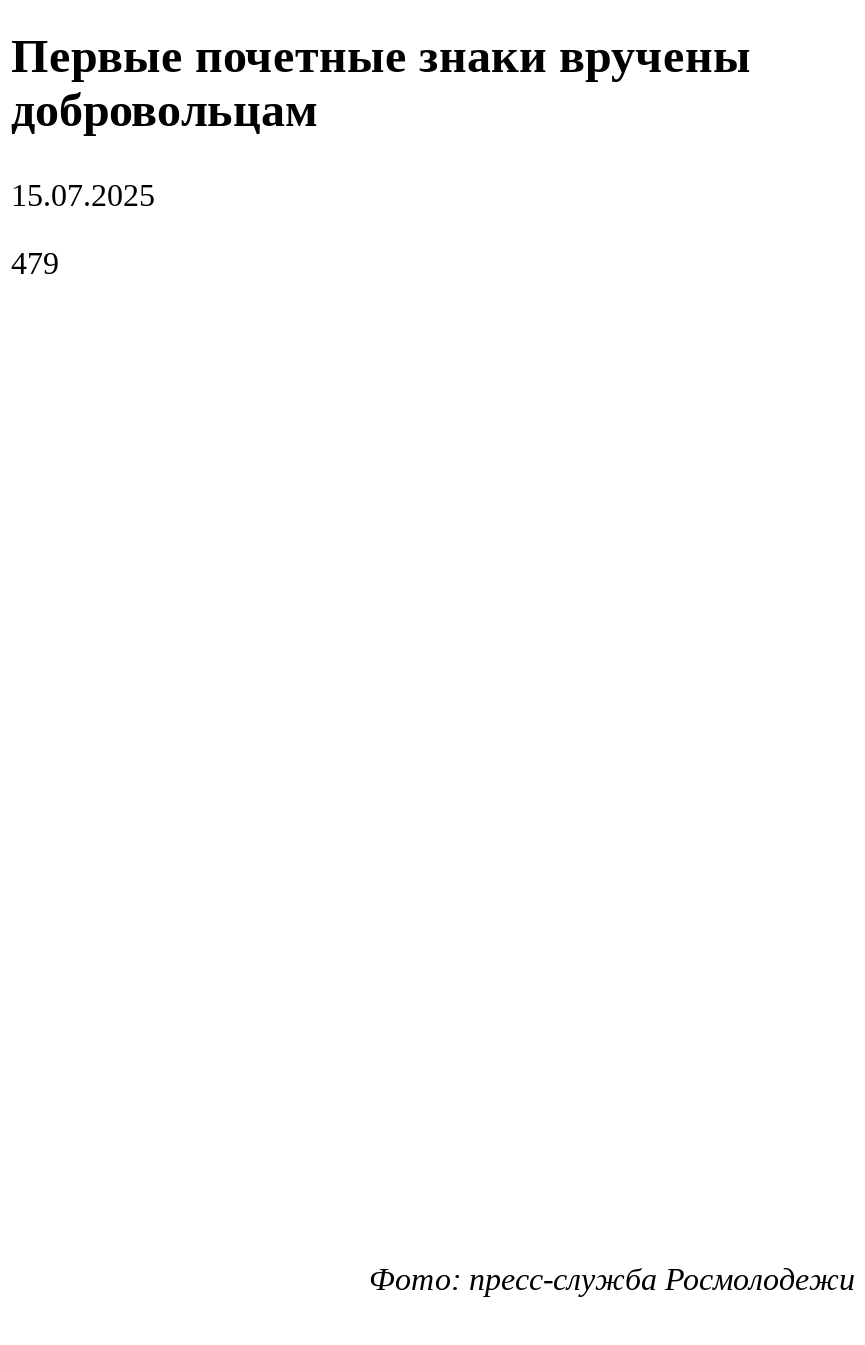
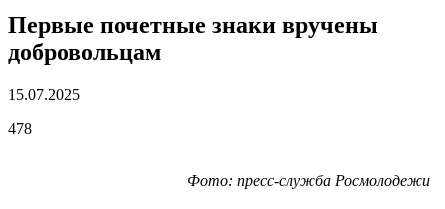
[11,246,59,280] 479 -> [8,120,32,137] 478

